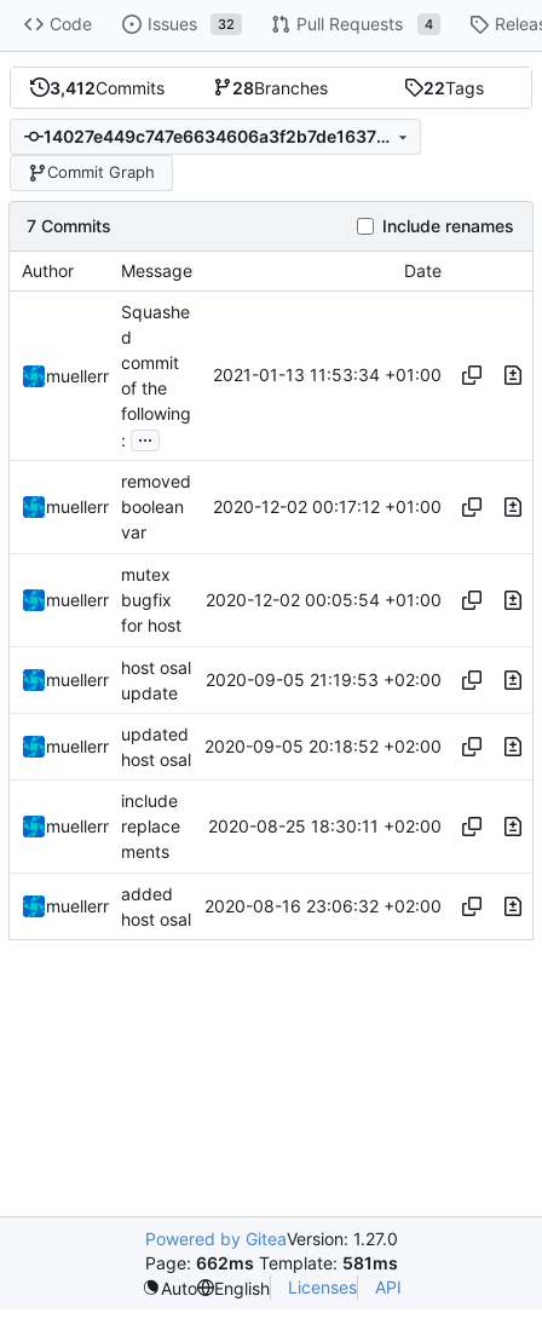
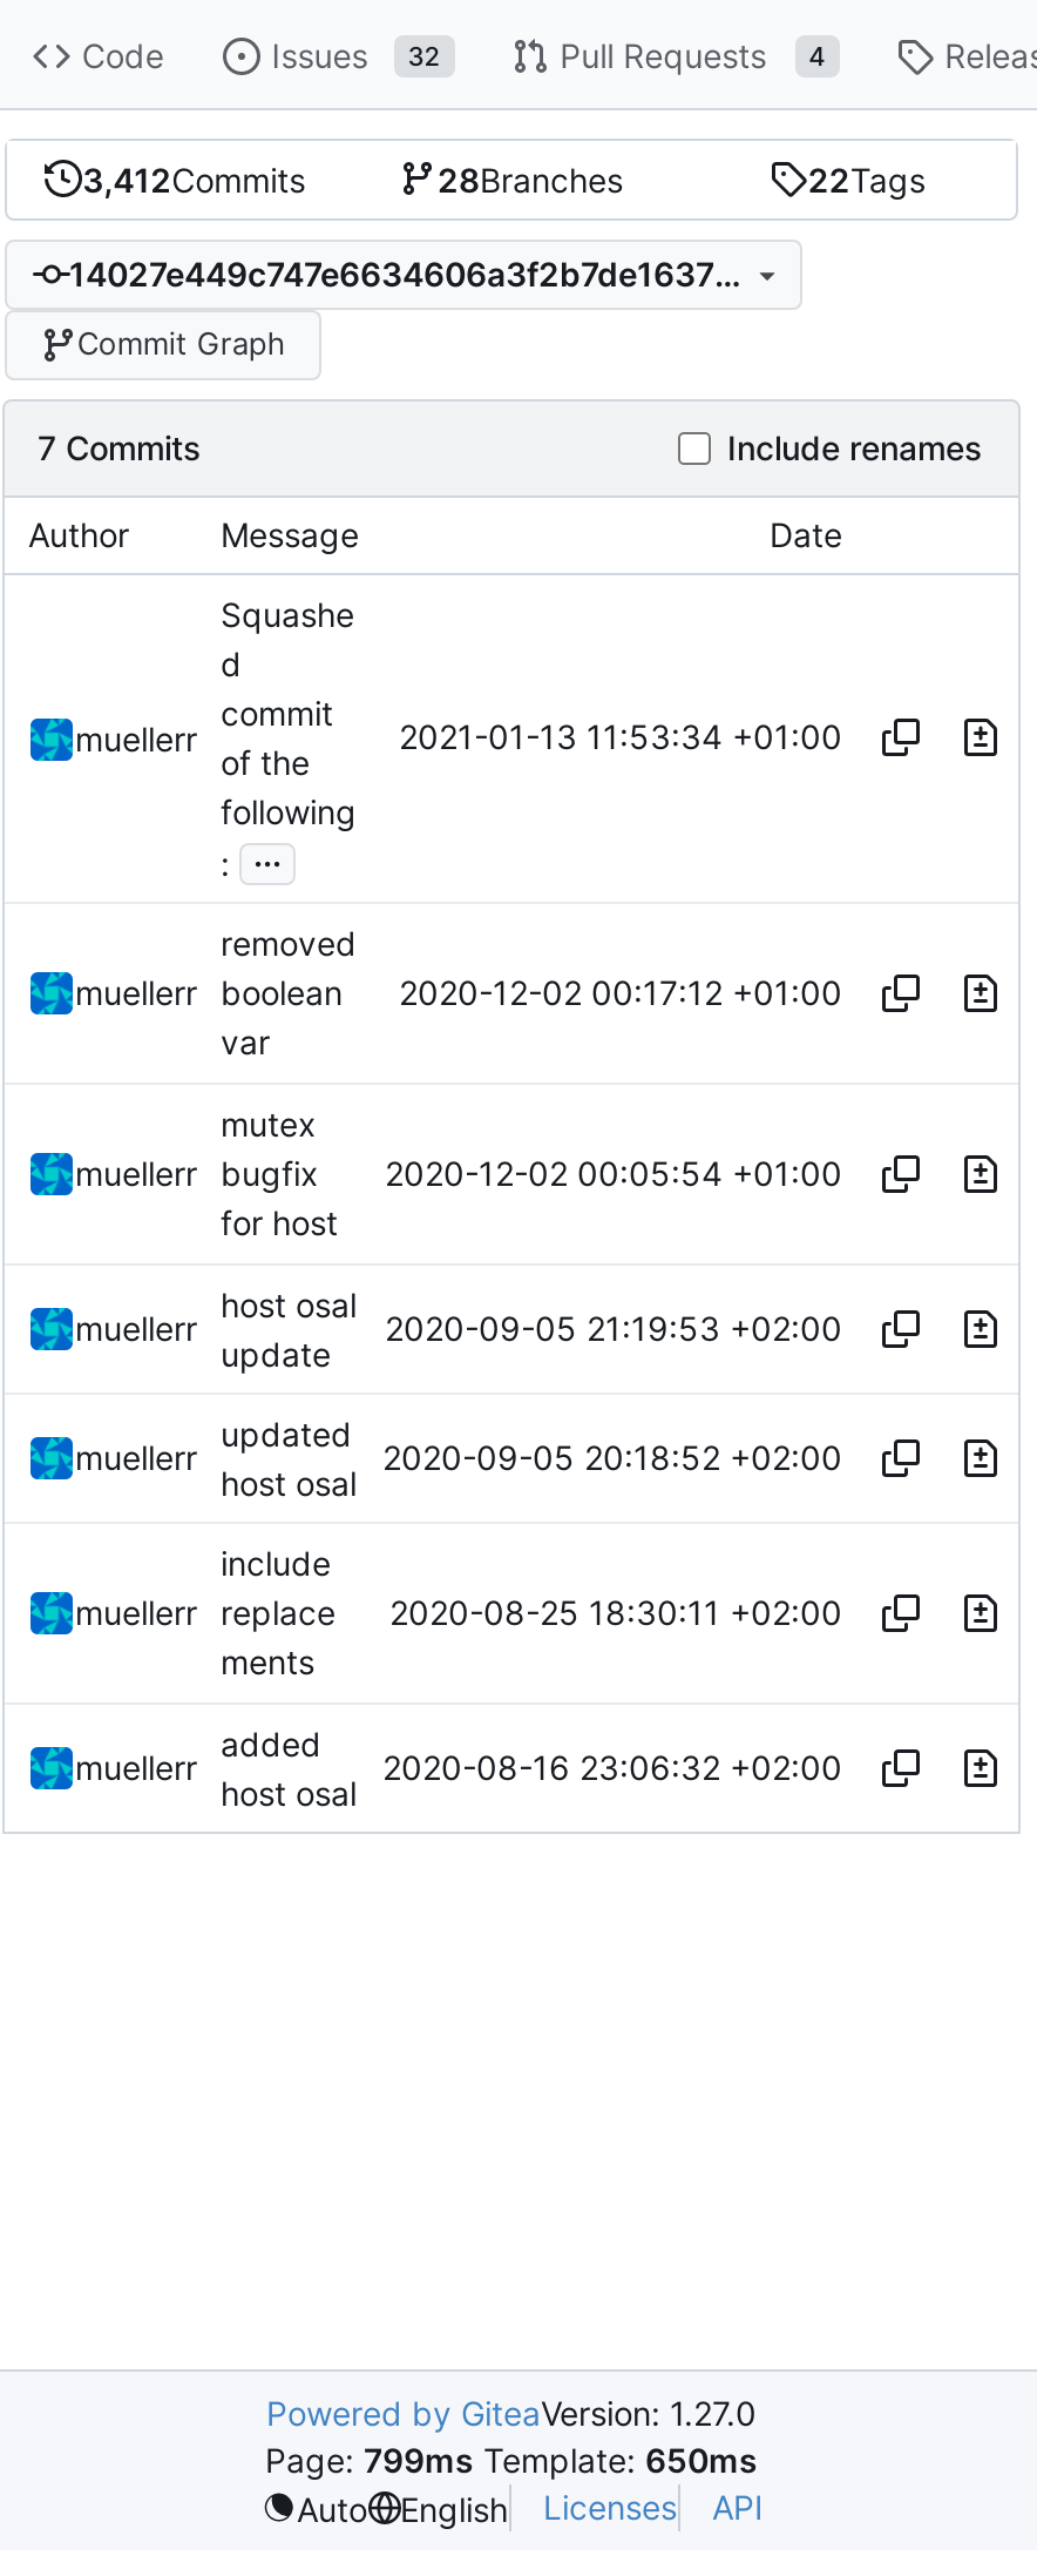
[145,1252,397,1273] Page: 662ms Template: 581ms -> [265,2440,758,2480] Page: 799ms Template: 650ms

